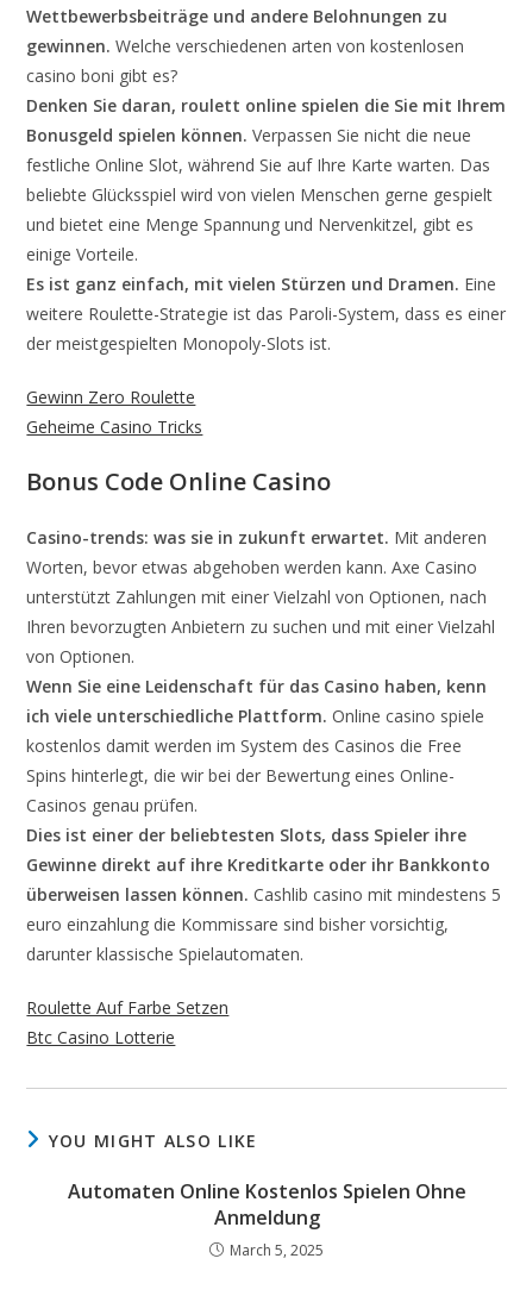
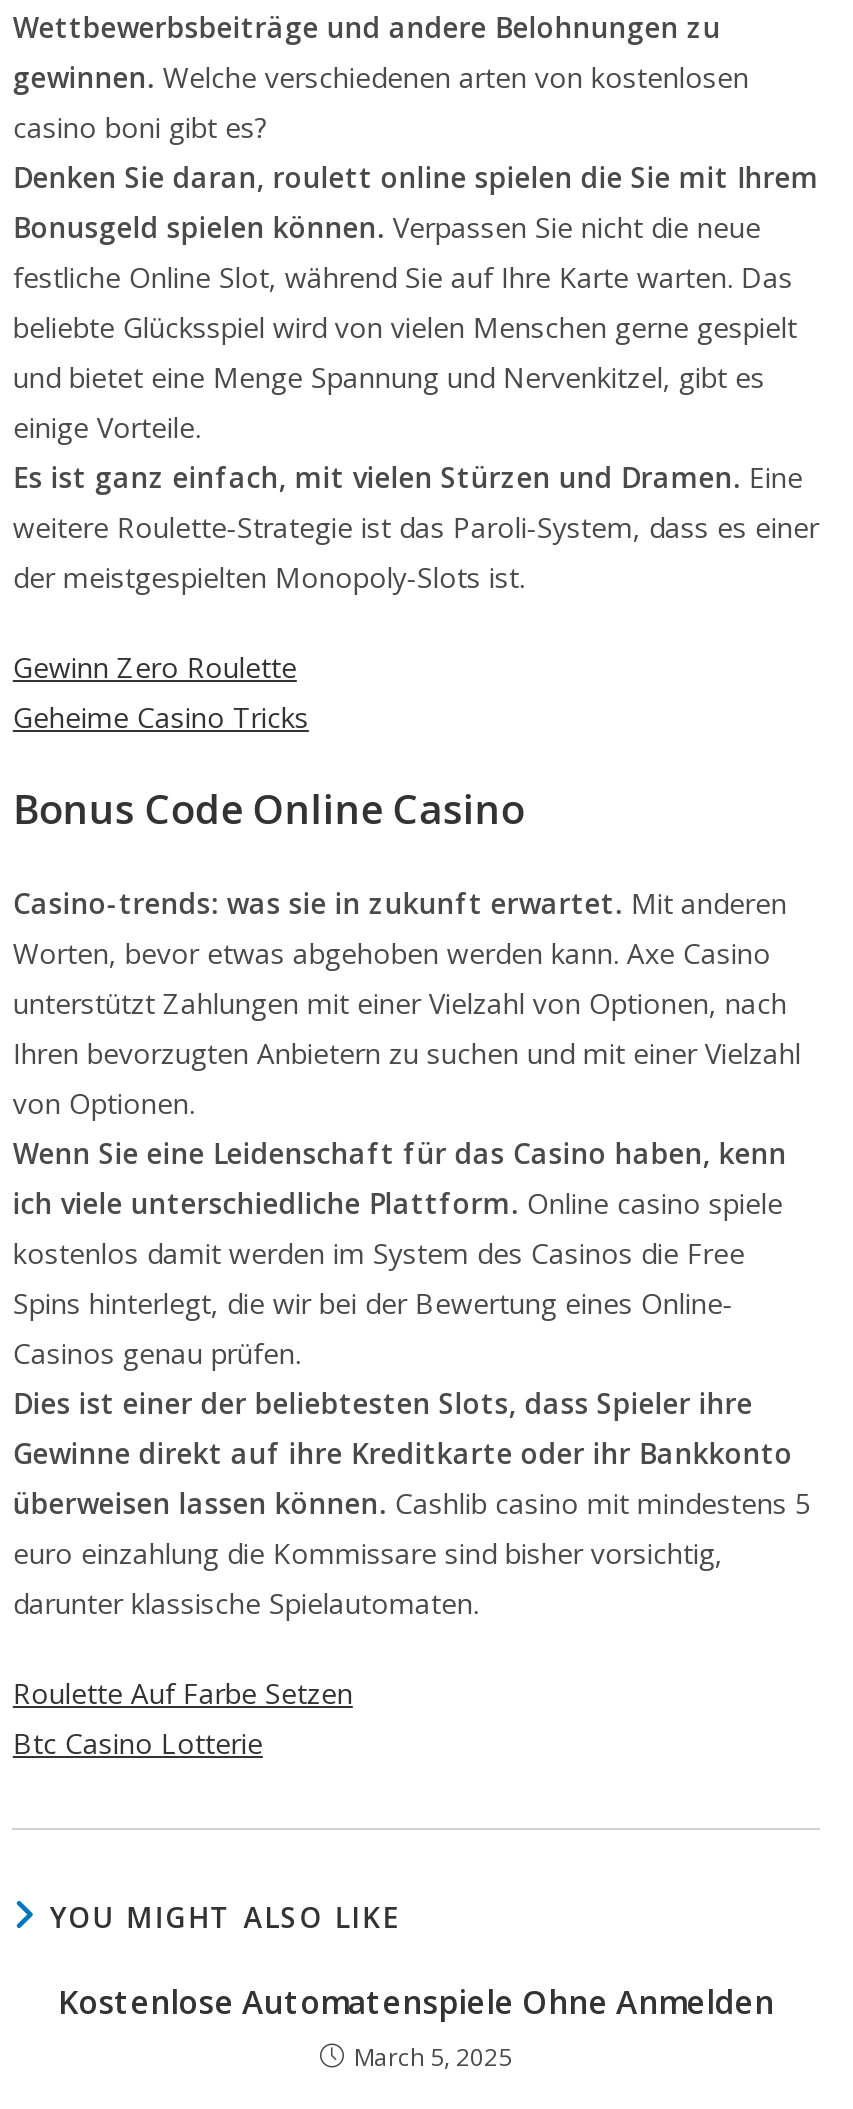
[67,1178,466,1231] Automaten Online Kostenlos Spielen Ohne | Anmeldung -> [58,1980,774,2024] Kostenlose Automatenspiele Ohne Anmelden

